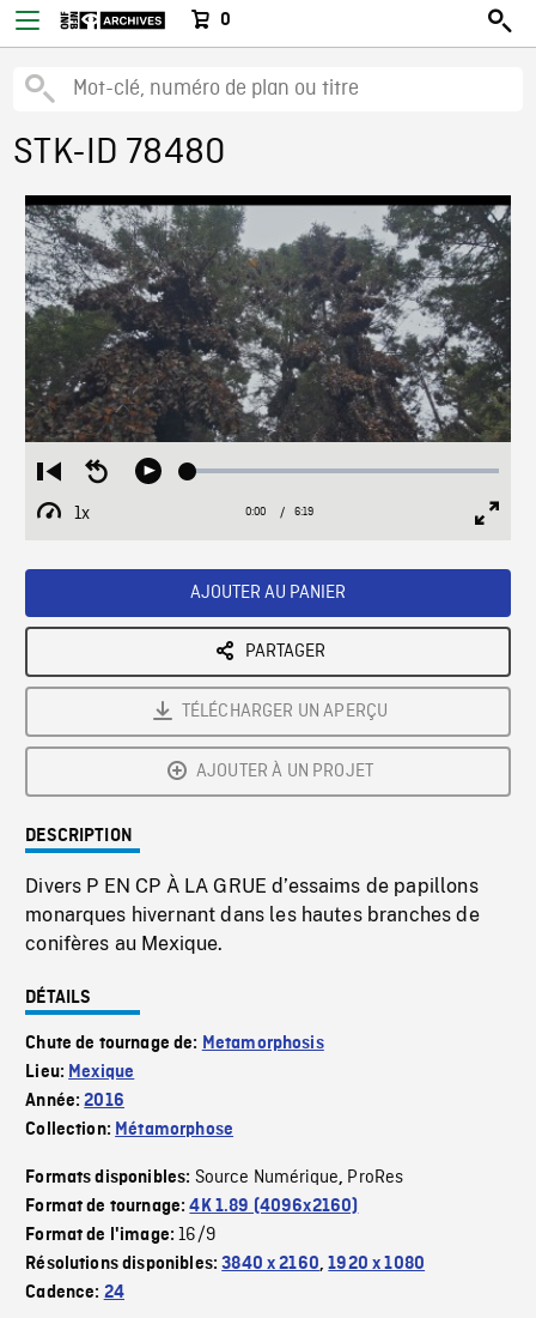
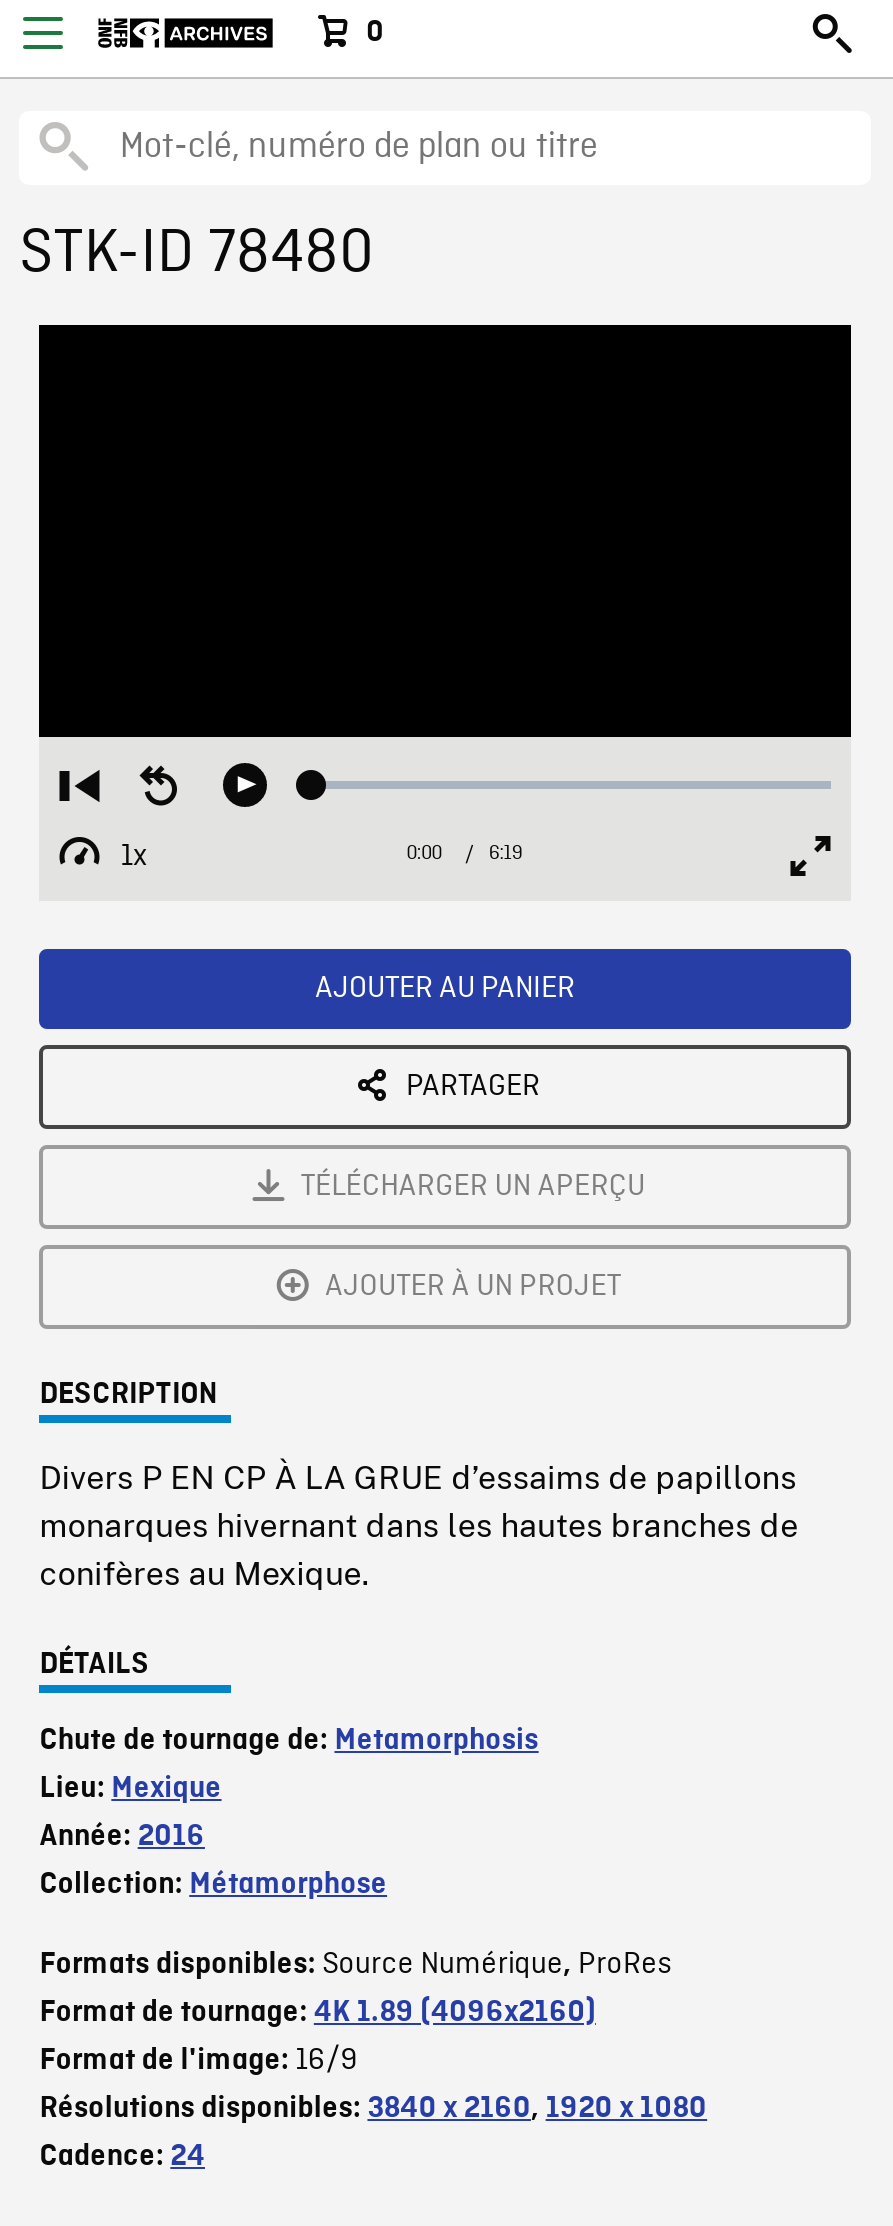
[24,204,512,443] [image] -> none

